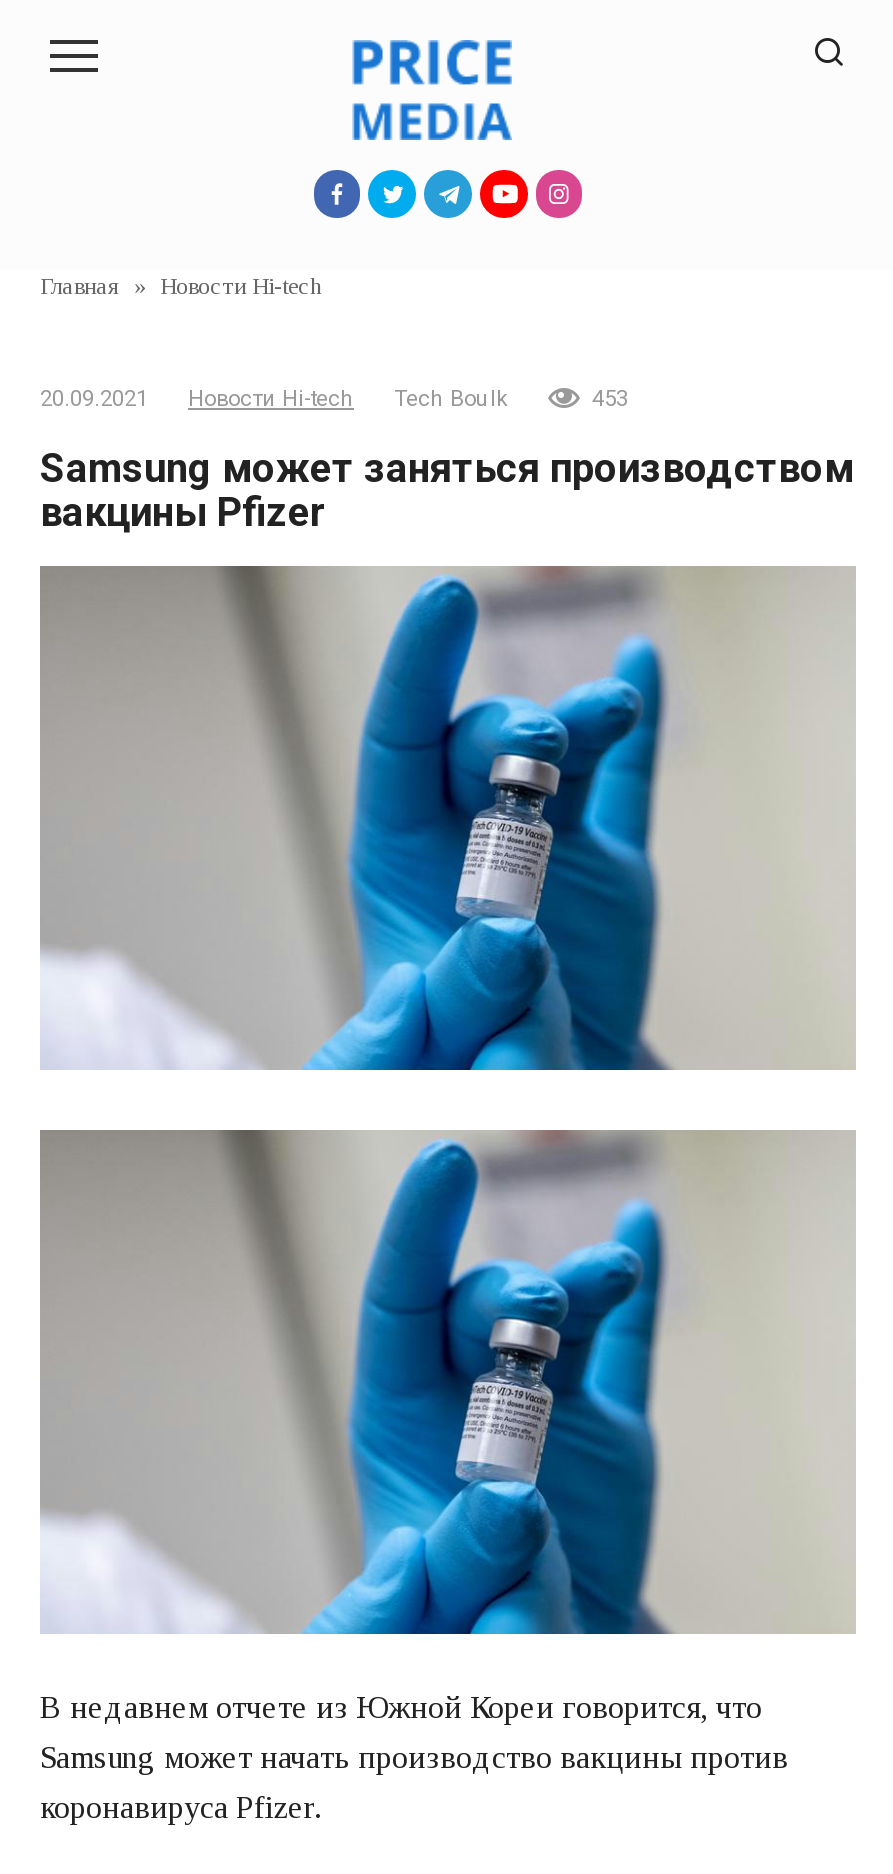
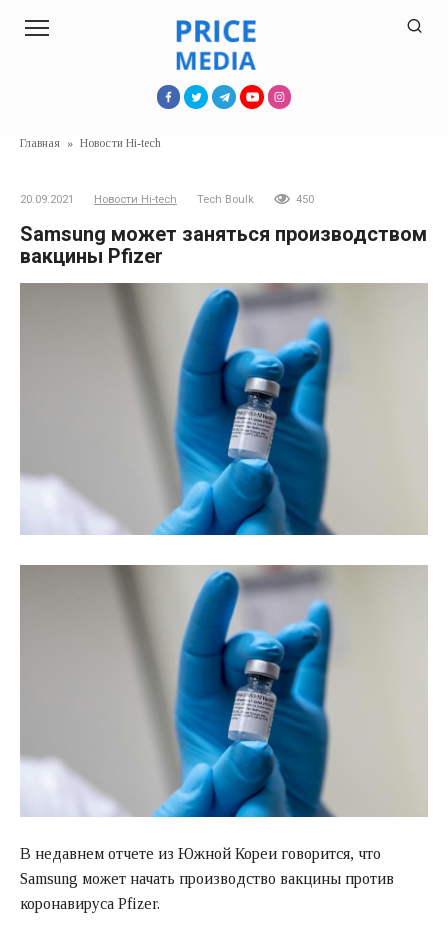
[592,386,628,412] 453 -> [296,193,314,206] 450

